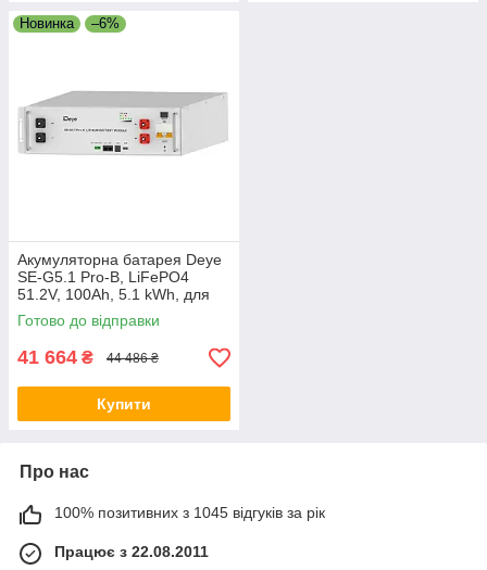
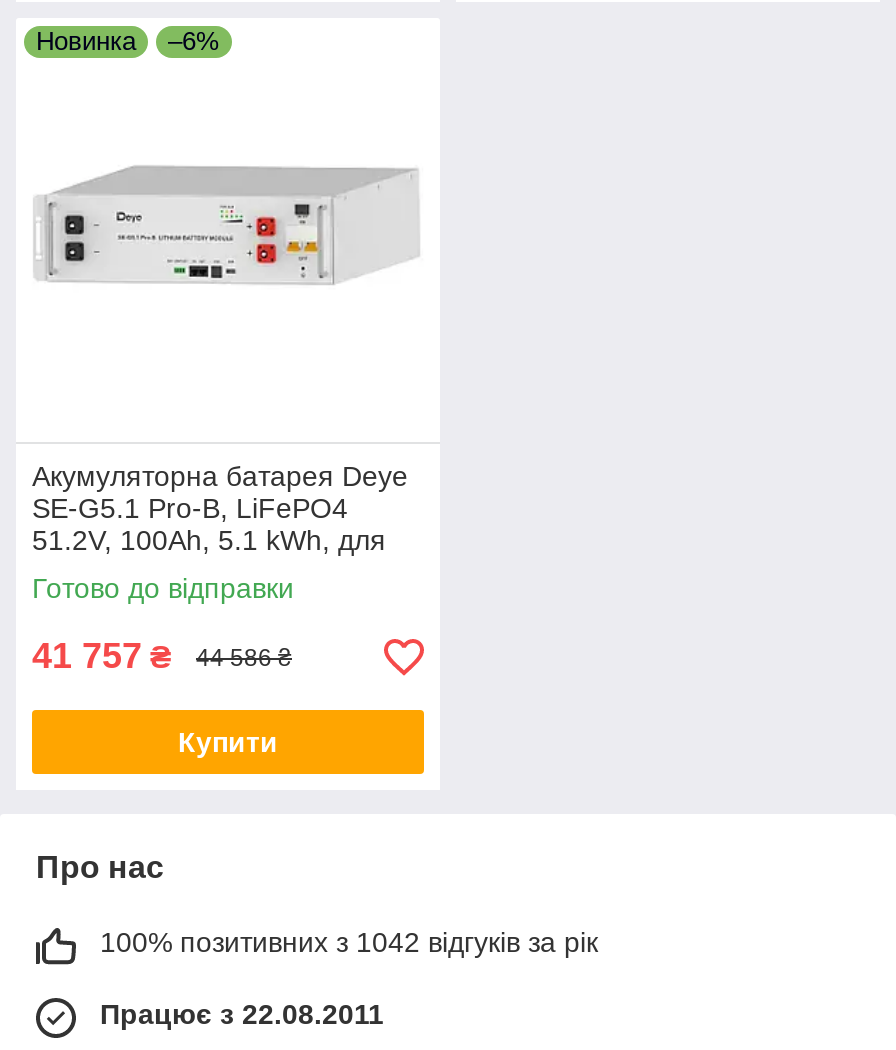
[17,346,93,368] 41 664 ₴ -> [32,636,172,676] 41 757 ₴
[107,350,159,365] 44 486 ₴ -> [196,643,292,671] 44 586 ₴
[54,504,325,521] 100% позитивних з 1045 відгуків за рік -> [100,926,598,958] 100% позитивних з 1042 відгуків за рік

